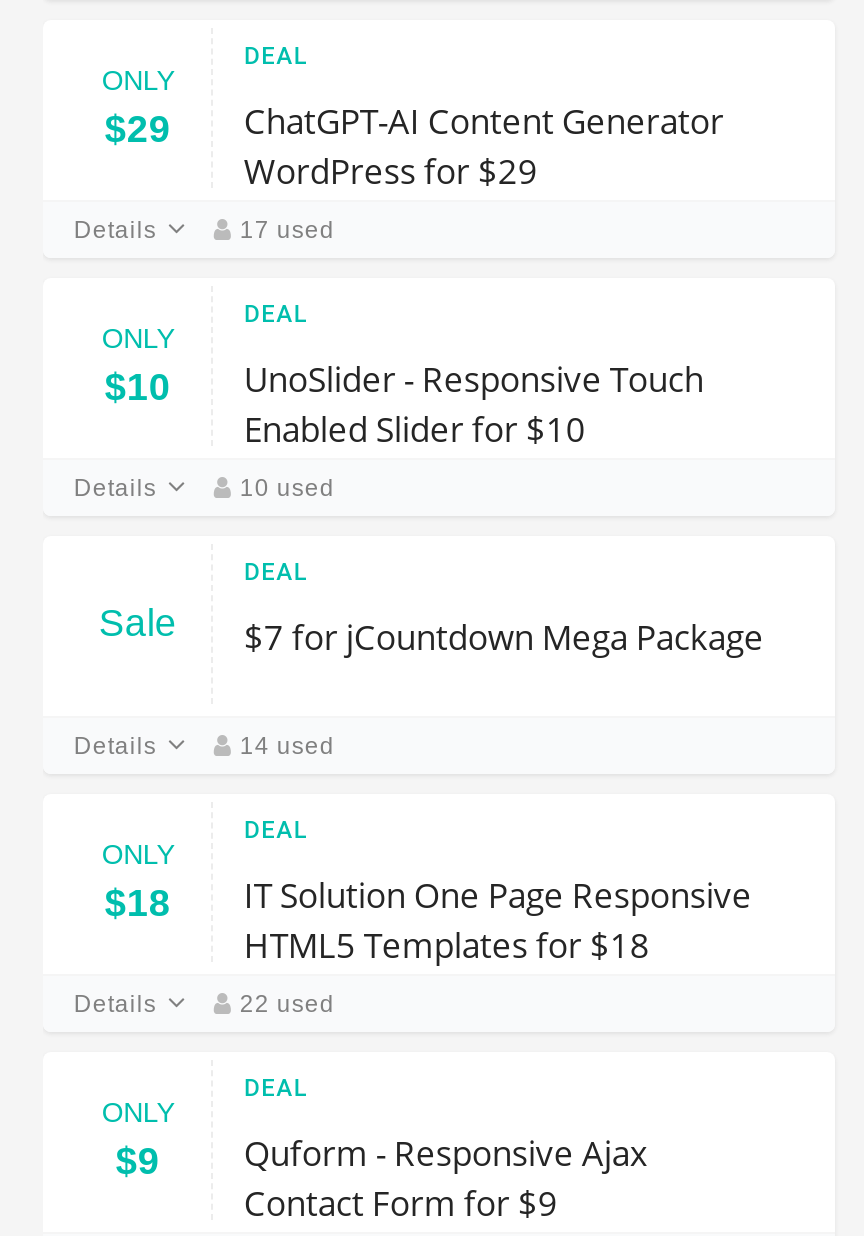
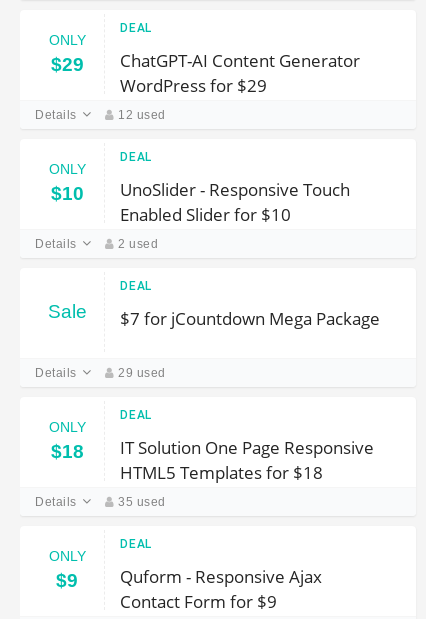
[233,216,335,244] 17 used -> [115,108,166,122] 12 used
[233,474,335,502] 10 used -> [115,237,158,251] 2 used
[233,732,335,760] 14 used -> [115,366,166,380] 29 used
[233,990,335,1018] 22 used -> [115,495,166,509] 35 used

